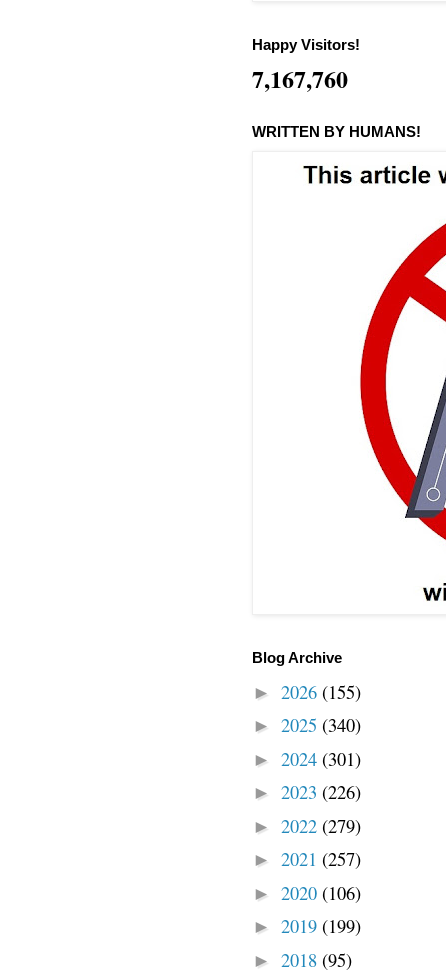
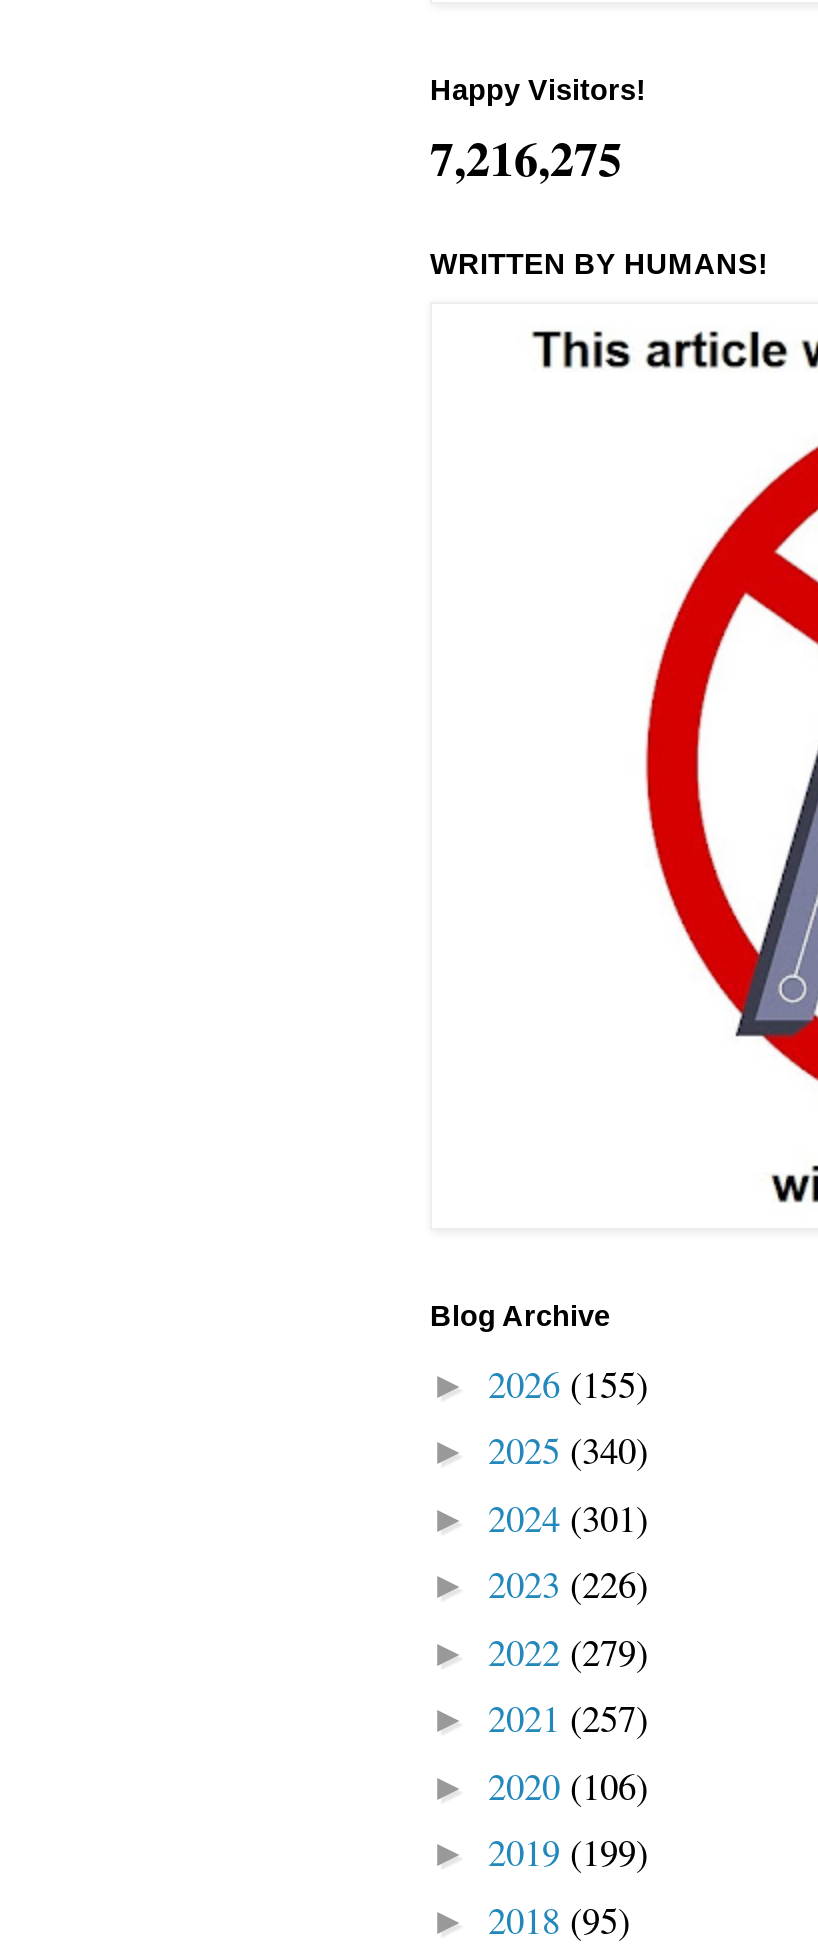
[252,61,348,96] 7,167,760 -> [430,122,622,192] 7,216,275

